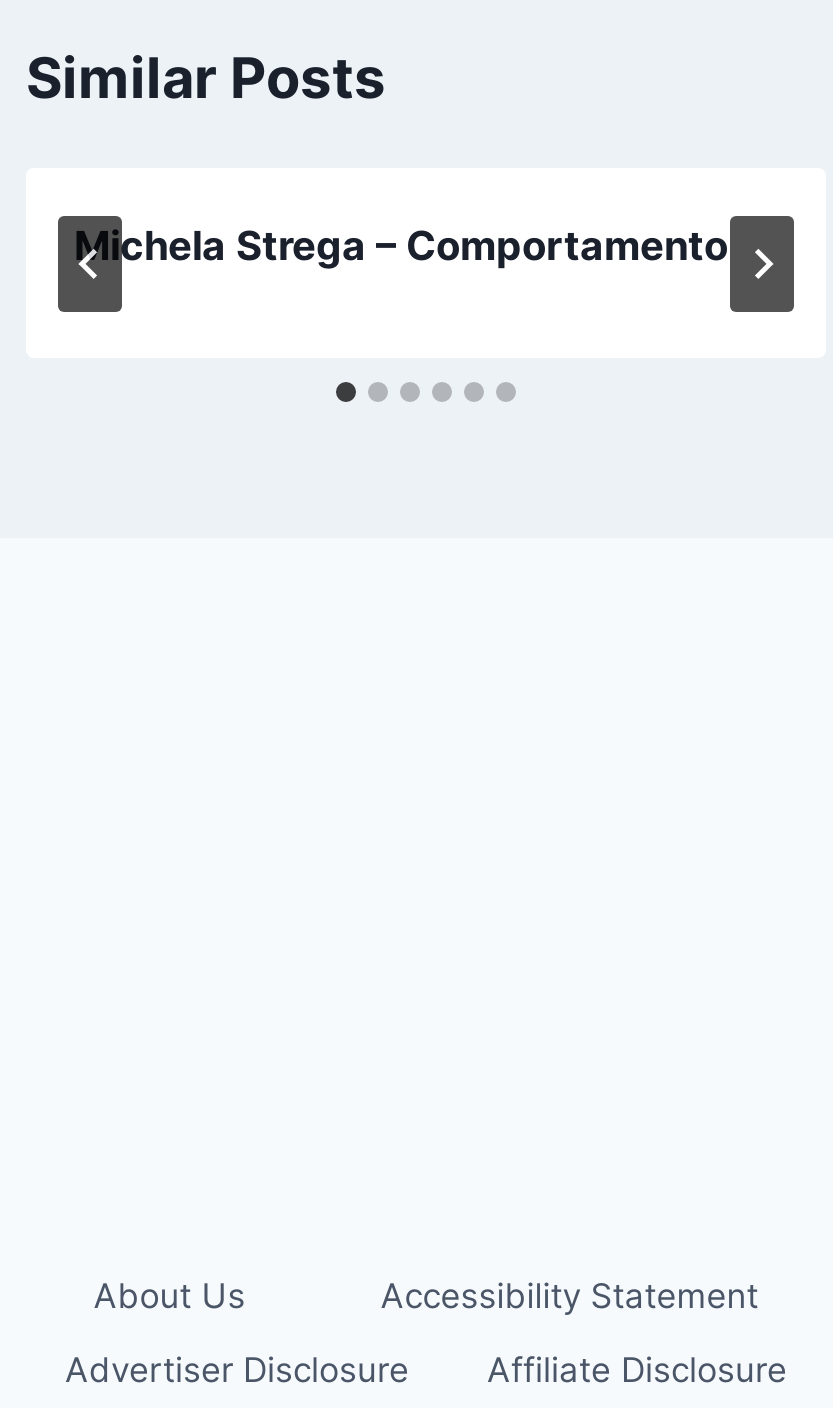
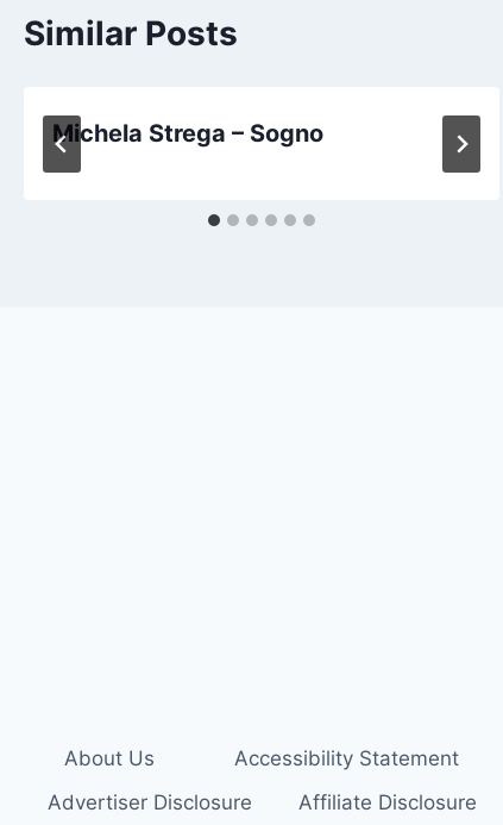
[74,222,728,270] Michela Strega – Comportamento -> [52,119,323,148] Michela Strega – Sogno

